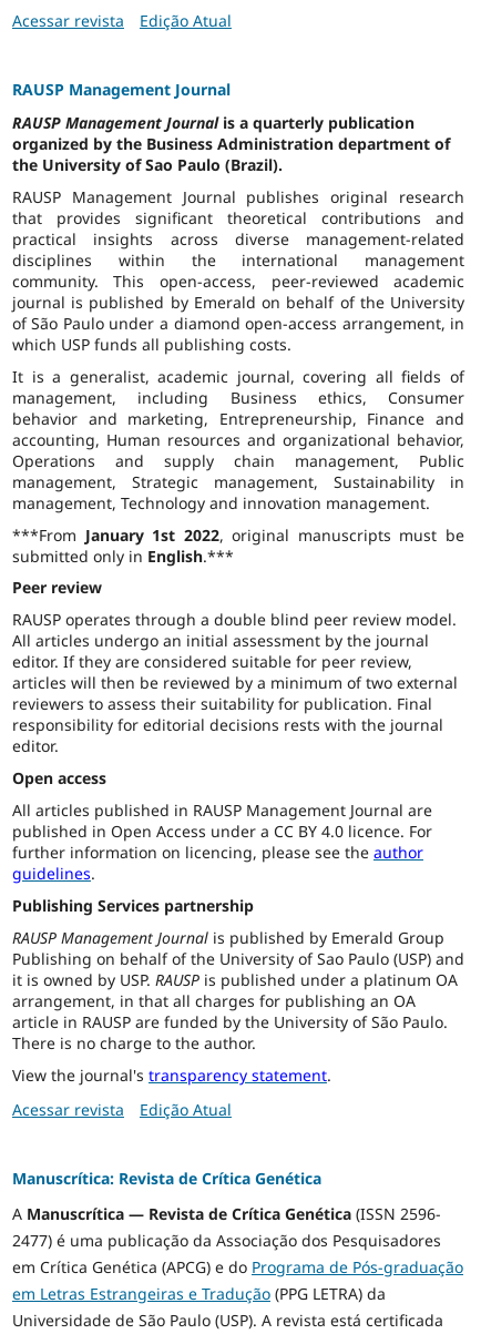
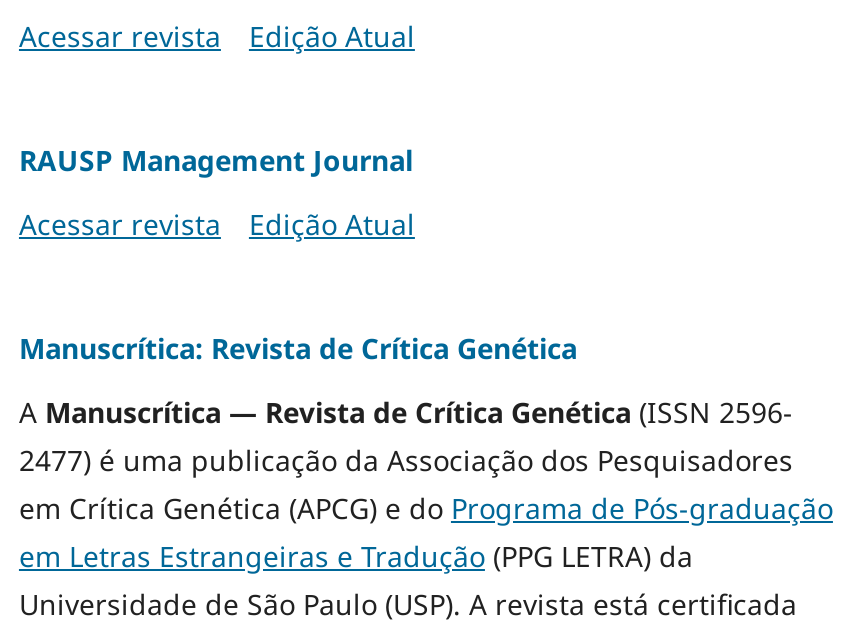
[12,111,464,1086] RAUSP Management Journal is a quarterly publication | organized by the Business Administration department of | the University of Sao Paulo (Brazil). | RAUSP Management Journal publishes original research | that provides significant theoretical contributions and | practical insights across diverse management-related | disciplines within the international management | community. This open-access, peer-reviewed academic | journal is published by Emerald on behalf of the University | of São Paulo under a diamond open-access arrangement, in | which USP funds all publishing costs. | It is a generalist, academic journal, covering all fields of | management, including Business ethics, Consumer | behavior and marketing, Entrepreneurship, Finance and | accounting, Human resources and organizational behavior, | Operations and supply chain management, Public | management, Strategic management, Sustainability in | management, Technology and innovation management. | ***From January 1st 2022, original manuscripts must be | submitted only in English.*** | Peer review | RAUSP operates through a double blind peer review model. | All articles undergo an initial assessment by the journal | editor. If they are considered suitable for peer review, | articles will then be reviewed by a minimum of two external | reviewers to assess their suitability for publication. Final | responsibility for editorial decisions rests with the journal | editor. | Open access | All articles published in RAUSP Management Journal are | published in Open Access under a CC BY 4.0 licence. For | further information on licencing, please see the author | guidelines. | Publishing Services partnership | RAUSP Management Journal is published by Emerald Group | Publishing on behalf of the University of Sao Paulo (USP) and | it is owned by USP. RAUSP is published under a platinum OA | arrangement, in that all charges for publishing an OA | article in RAUSP are funded by the University of São Paulo. | There is no charge to the author. | View the journal's transparency statement. -> none

